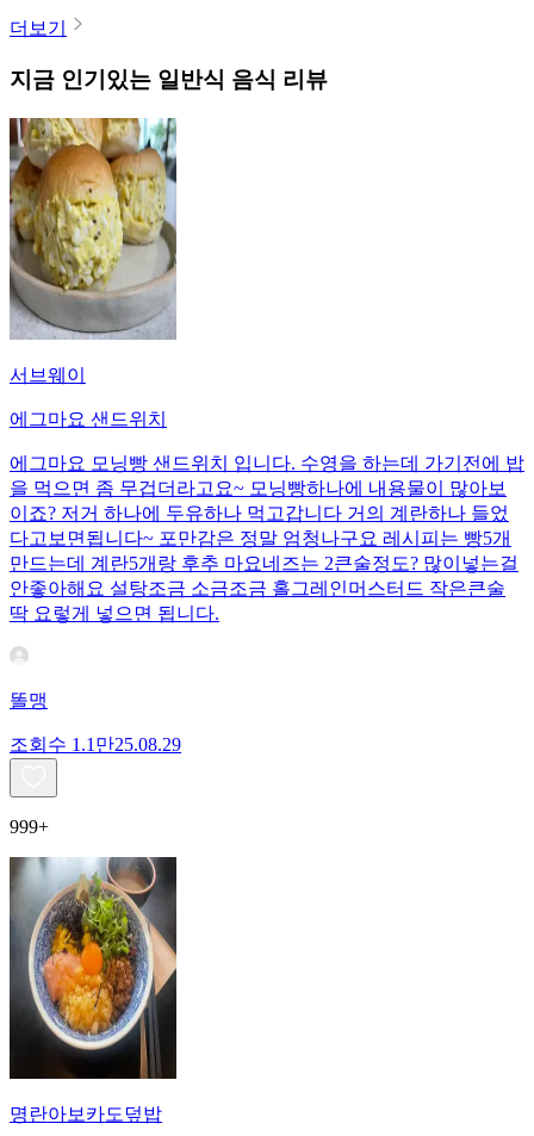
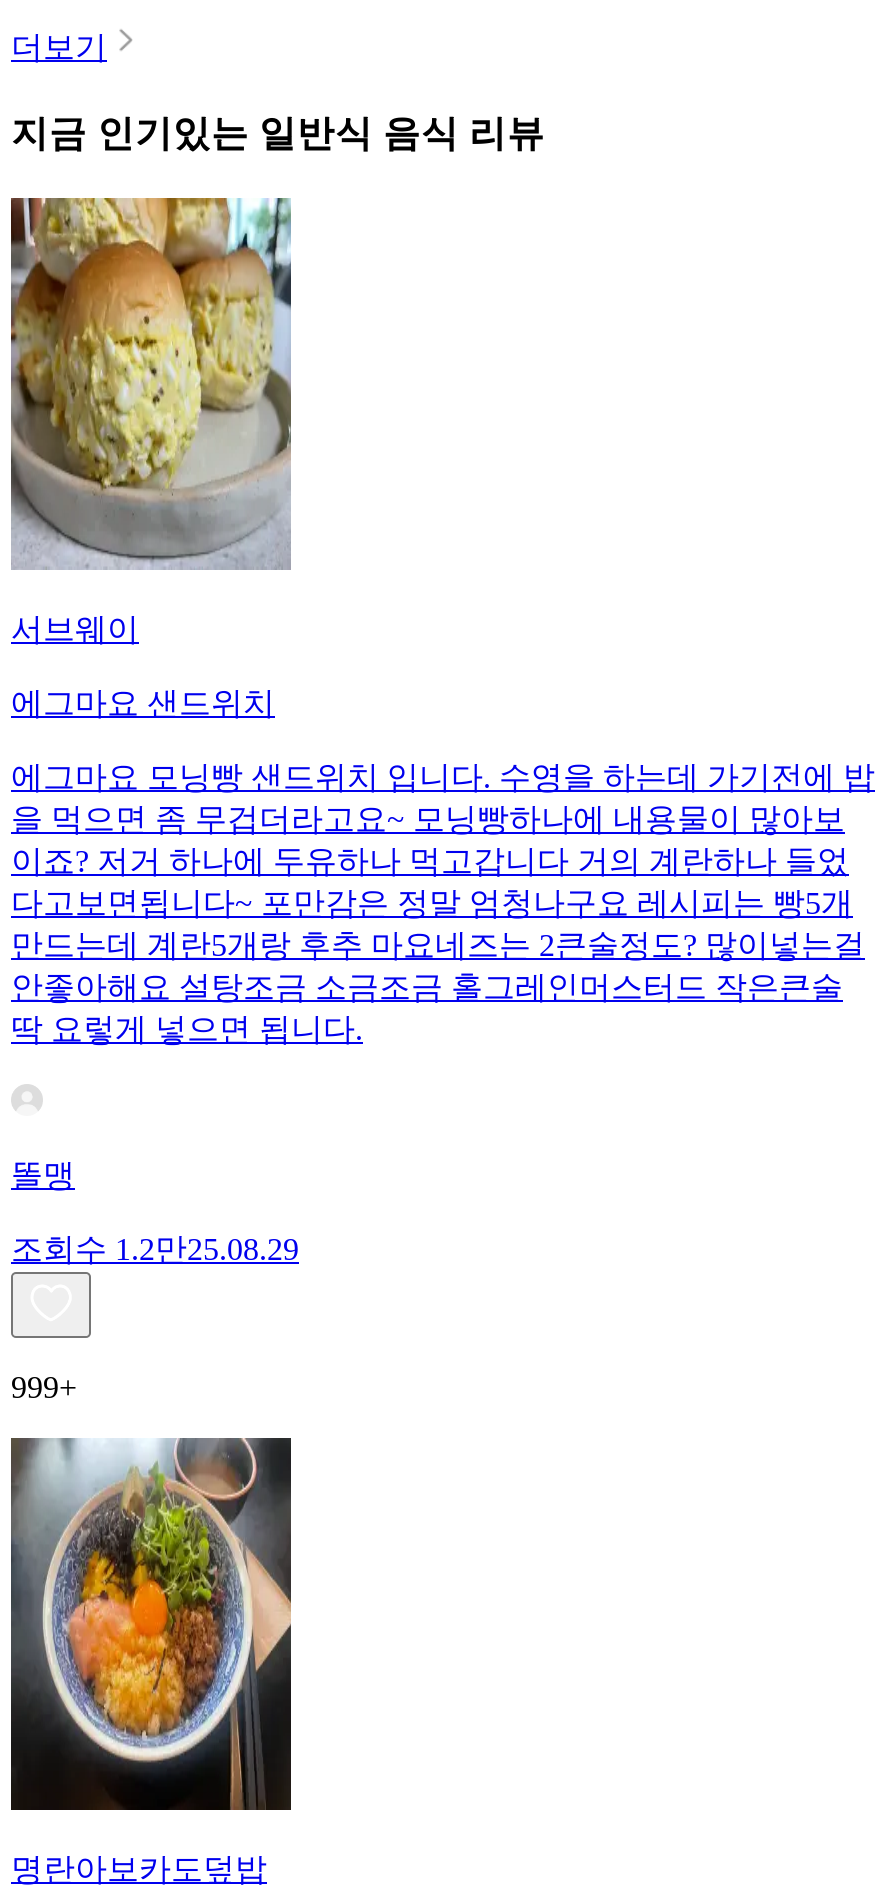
[10,734,181,754] 조회수 1.1만 25.08.29 -> [11,1231,299,1265] 조회수 1.2만 25.08.29

